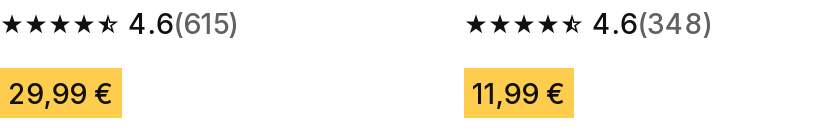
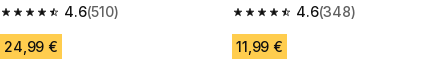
[128,6,238,40] 4.6 (615) -> [64,3,119,20] 4.6 (510)
[8,76,114,110] 29,99 € -> [4,38,58,55] 24,99 €

